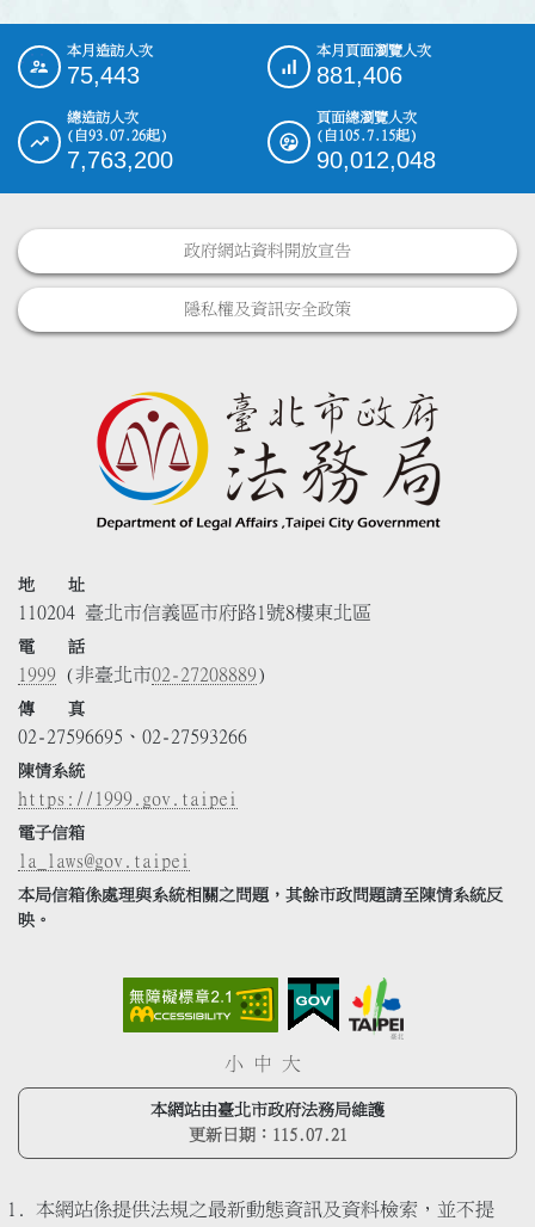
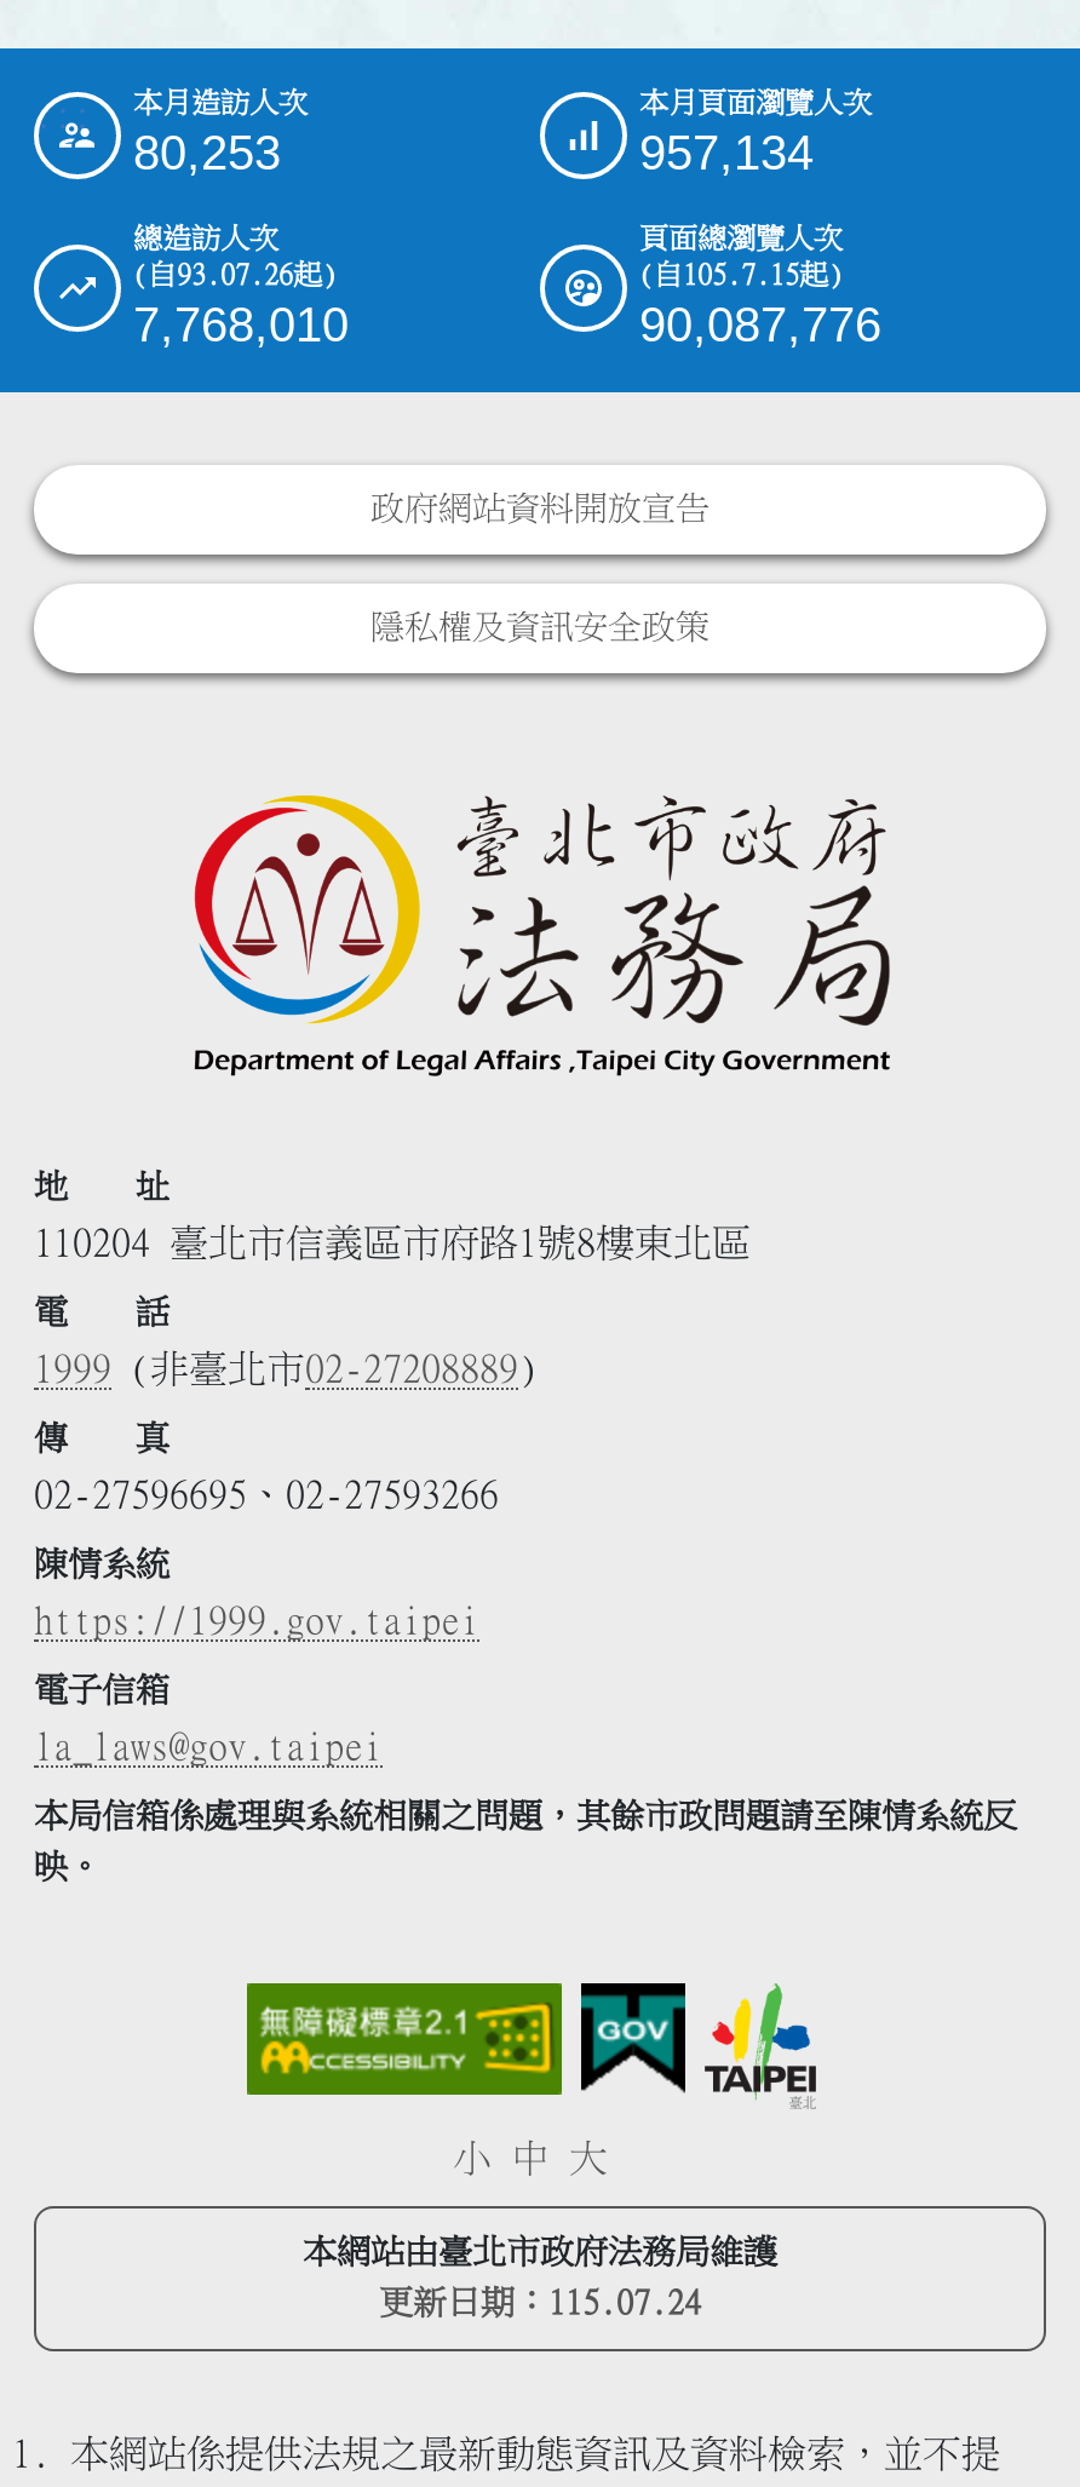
[67,62,140,89] 75,443 -> [133,126,281,180] 80,253
[316,62,402,89] 881,406 -> [639,126,814,180] 957,134
[67,147,173,173] 7,763,200 -> [133,298,349,352] 7,768,010
[316,147,436,173] 90,012,048 -> [639,298,881,352] 90,087,776
[188,1127,347,1144] 更新日期：115.07.21 -> [379,2287,701,2321] 更新日期：115.07.24

